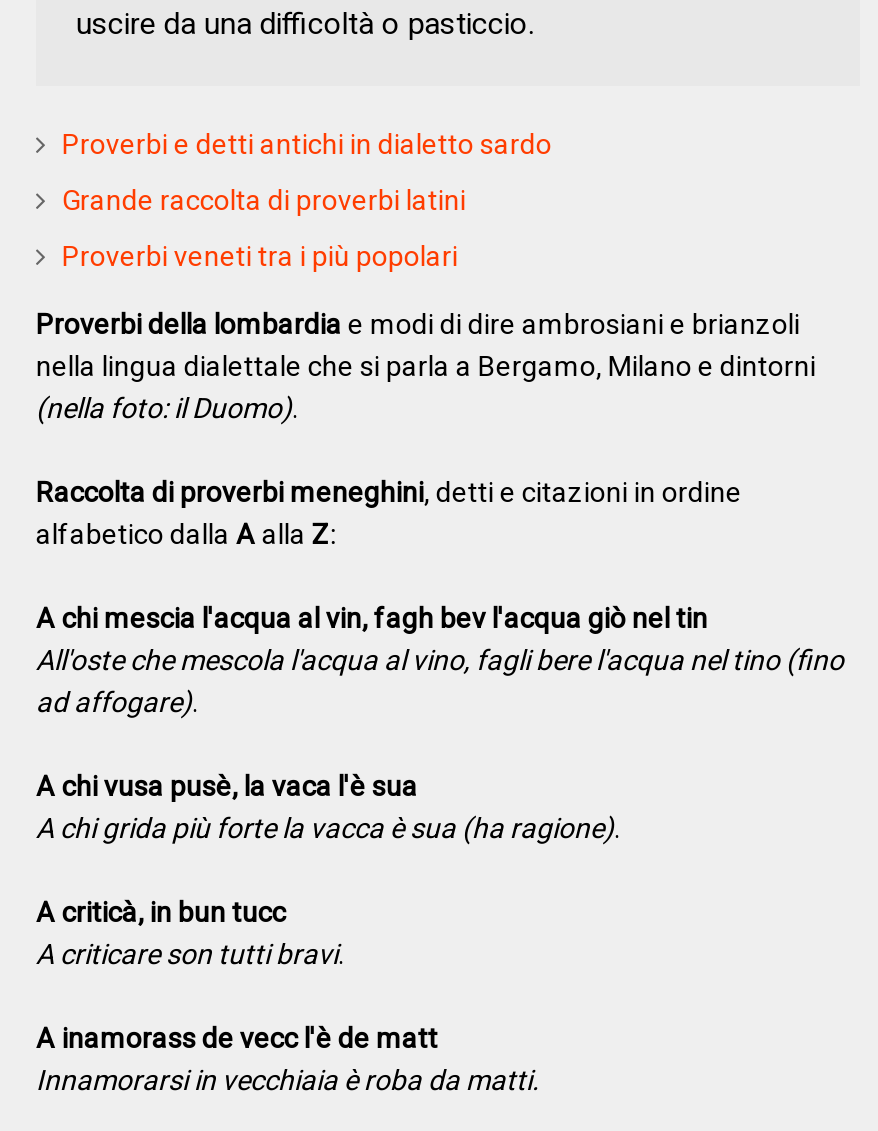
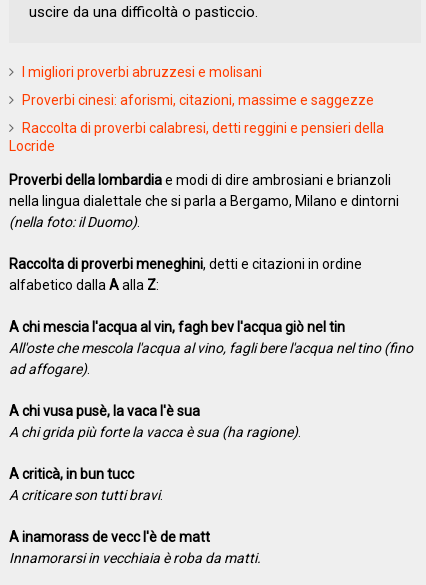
[62,128,552,160] Proverbi e detti antichi in dialetto sardo -> [22,64,262,80] I migliori proverbi abruzzesi e molisani
[62,184,466,216] Grande raccolta di proverbi latini -> [22,92,374,108] Proverbi cinesi: aforismi, citazioni, massime e saggezze
[62,240,458,272] Proverbi veneti tra i più popolari -> [9,120,384,154] Raccolta di proverbi calabresi, detti reggini e pensieri della | Locride

